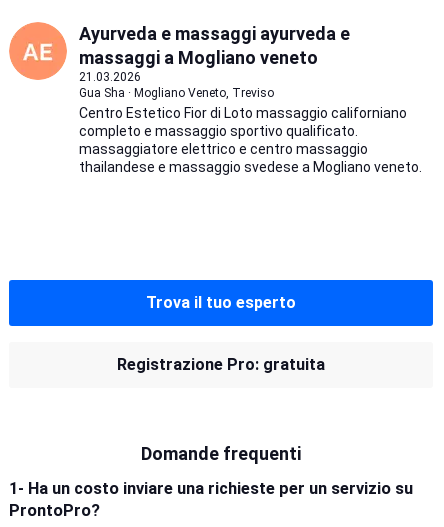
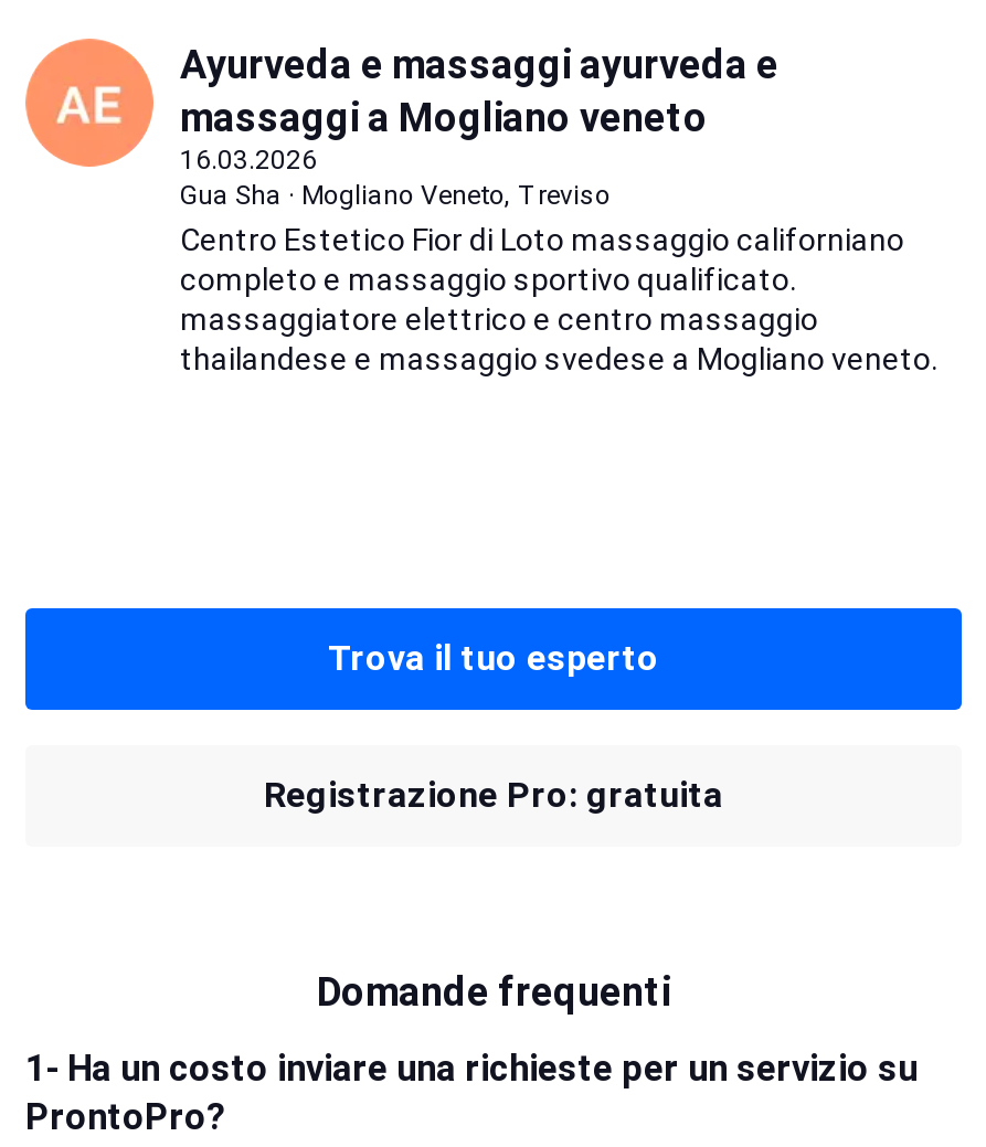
[79,70,141,84] 21.03.2026 -> [180,144,317,175] 16.03.2026

